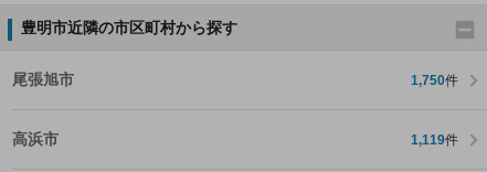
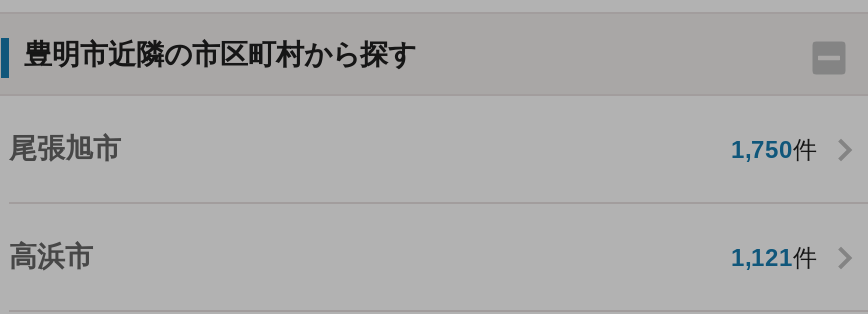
[411,132,458,148] 1,119件 -> [731,244,817,272] 1,121件

